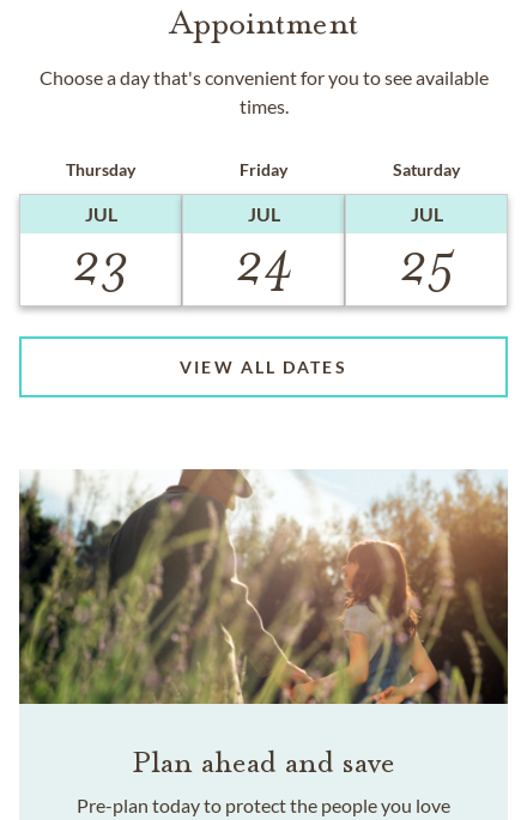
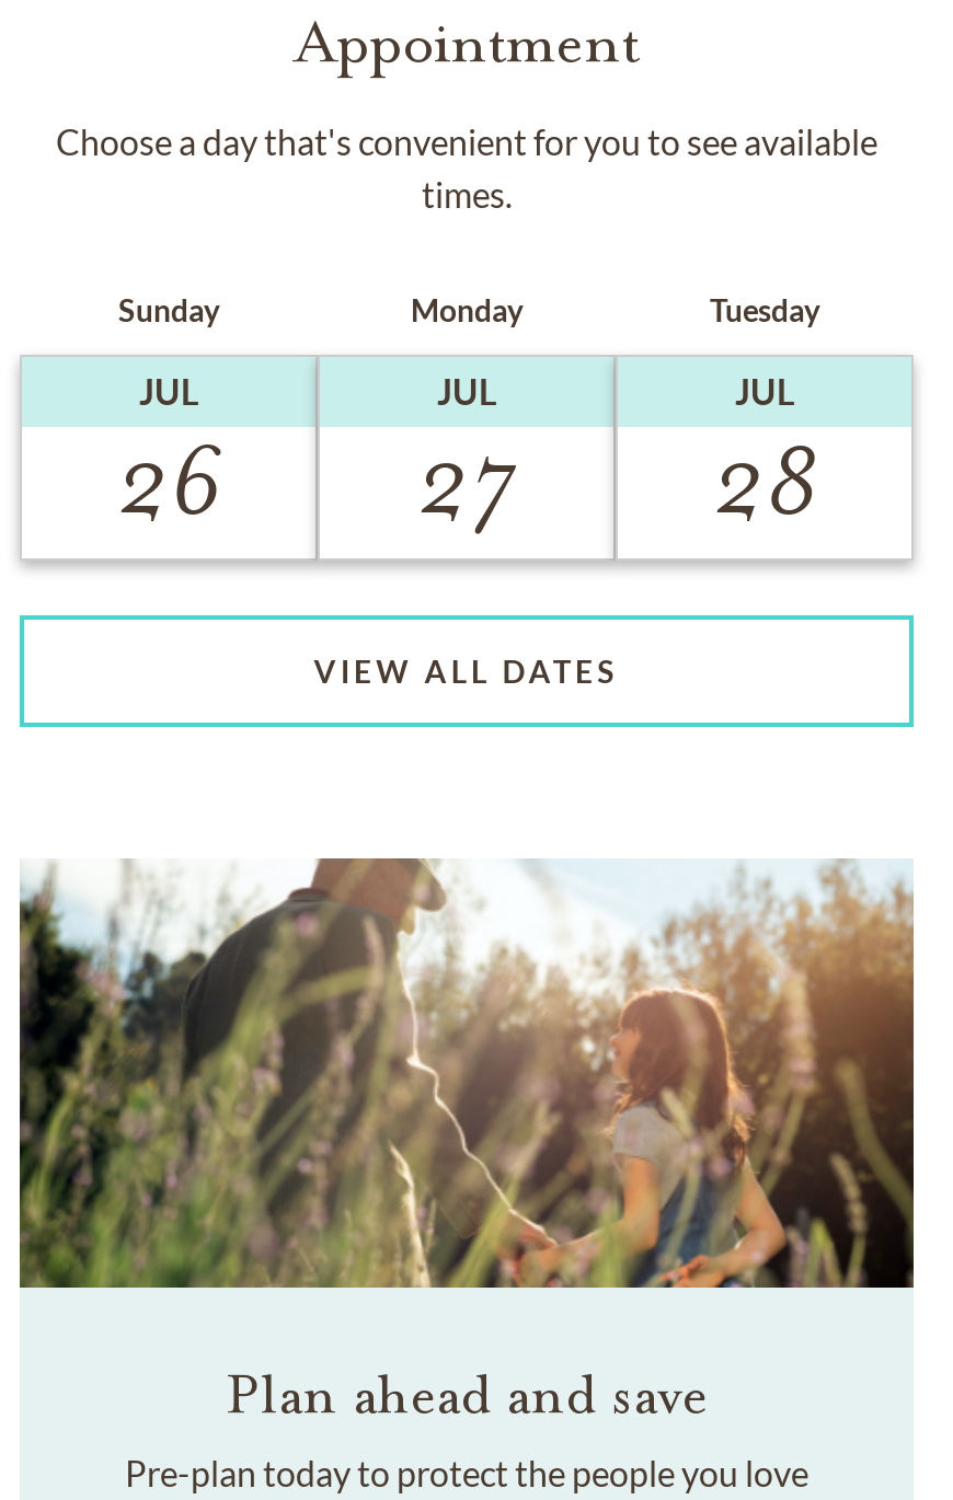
[66,159,135,180] Thursday -> [118,291,219,328] Sunday
[240,159,287,180] Friday -> [411,291,523,328] Monday
[393,159,460,180] Saturday -> [710,291,819,328] Tuesday
[72,230,129,297] 23 -> [116,420,221,543] 26
[234,230,293,297] 24 -> [416,420,517,543] 27
[398,230,455,297] 25 -> [712,420,817,543] 28

